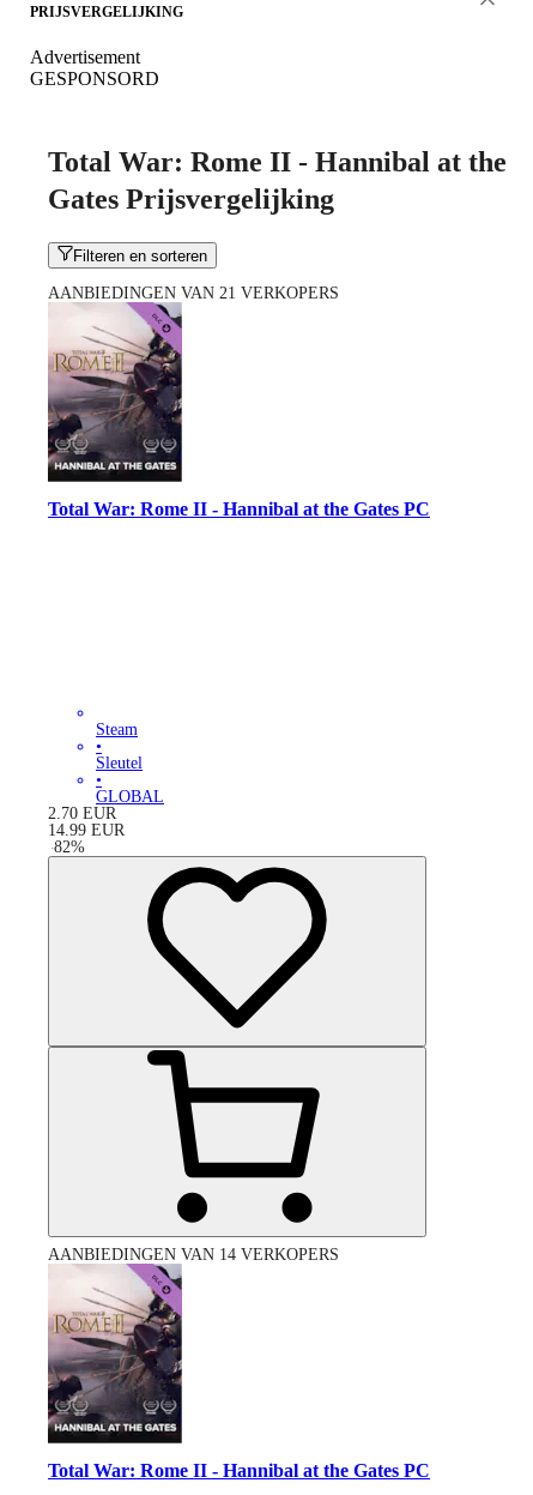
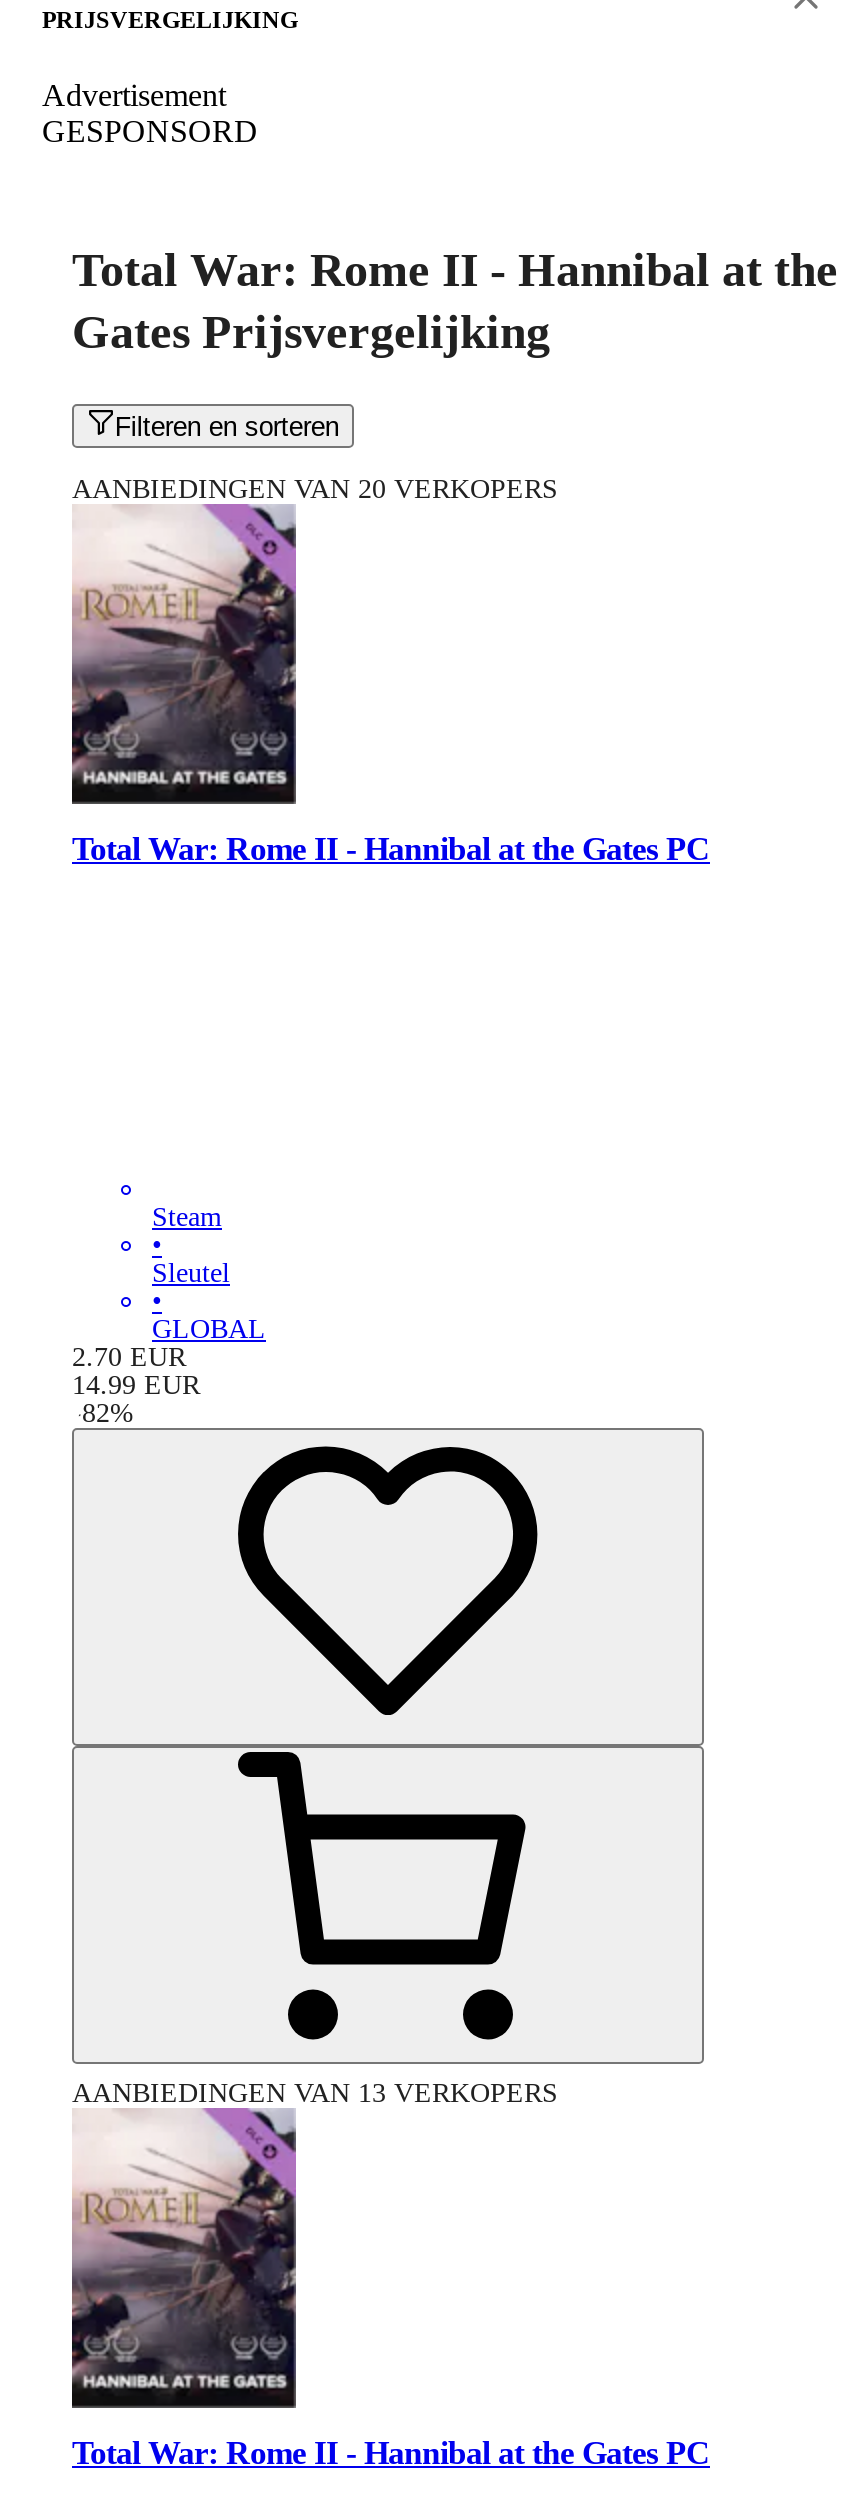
[48,284,339,302] AANBIEDINGEN VAN 21 VERKOPERS -> [72,474,558,504] AANBIEDINGEN VAN 20 VERKOPERS
[48,1245,339,1263] AANBIEDINGEN VAN 14 VERKOPERS -> [72,2078,558,2108] AANBIEDINGEN VAN 13 VERKOPERS

